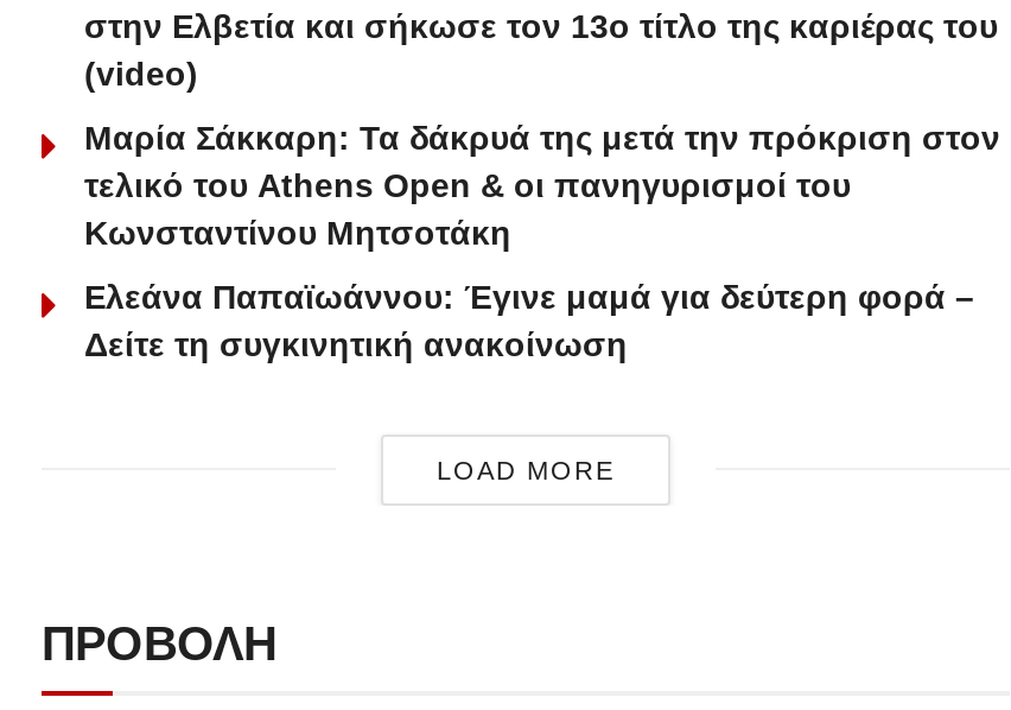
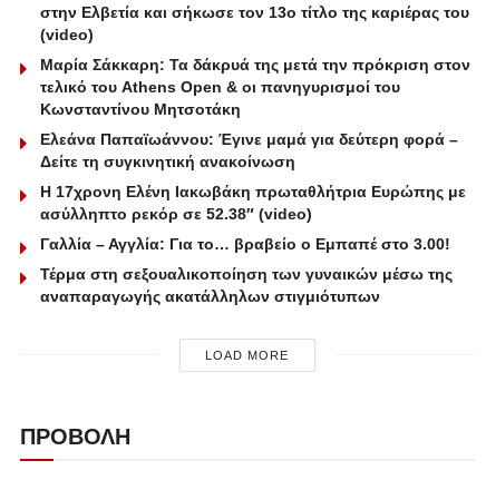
none -> [40,182,466,305] Η 17χρονη Ελένη Ιακωβάκη πρωταθλήτρια Ευρώπης με | ασύλληπτο ρεκόρ σε 52.38″ (video) | Γαλλία – Αγγλία: Για το… βραβείο ο Εμπαπέ στο 3.00! | Τέρμα στη σεξουαλικοποίηση των γυναικών μέσω της | αναπαραγωγής ακατάλληλων στιγμιότυπων

